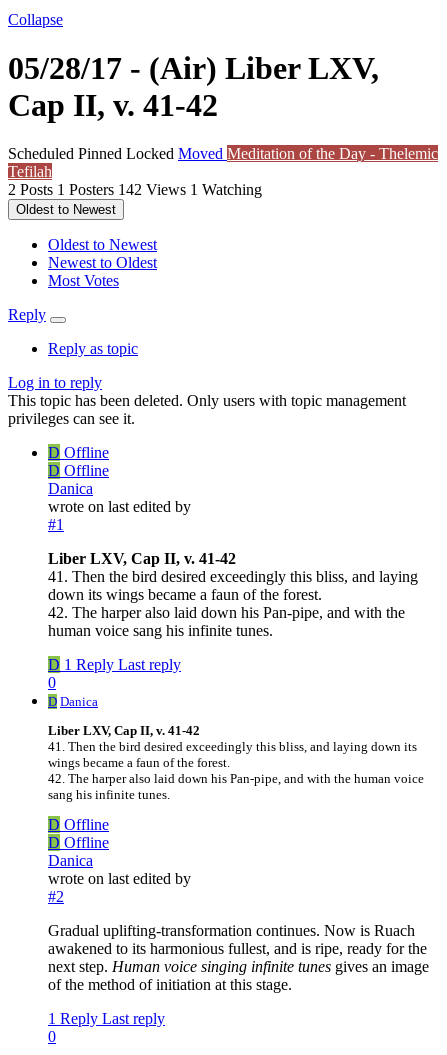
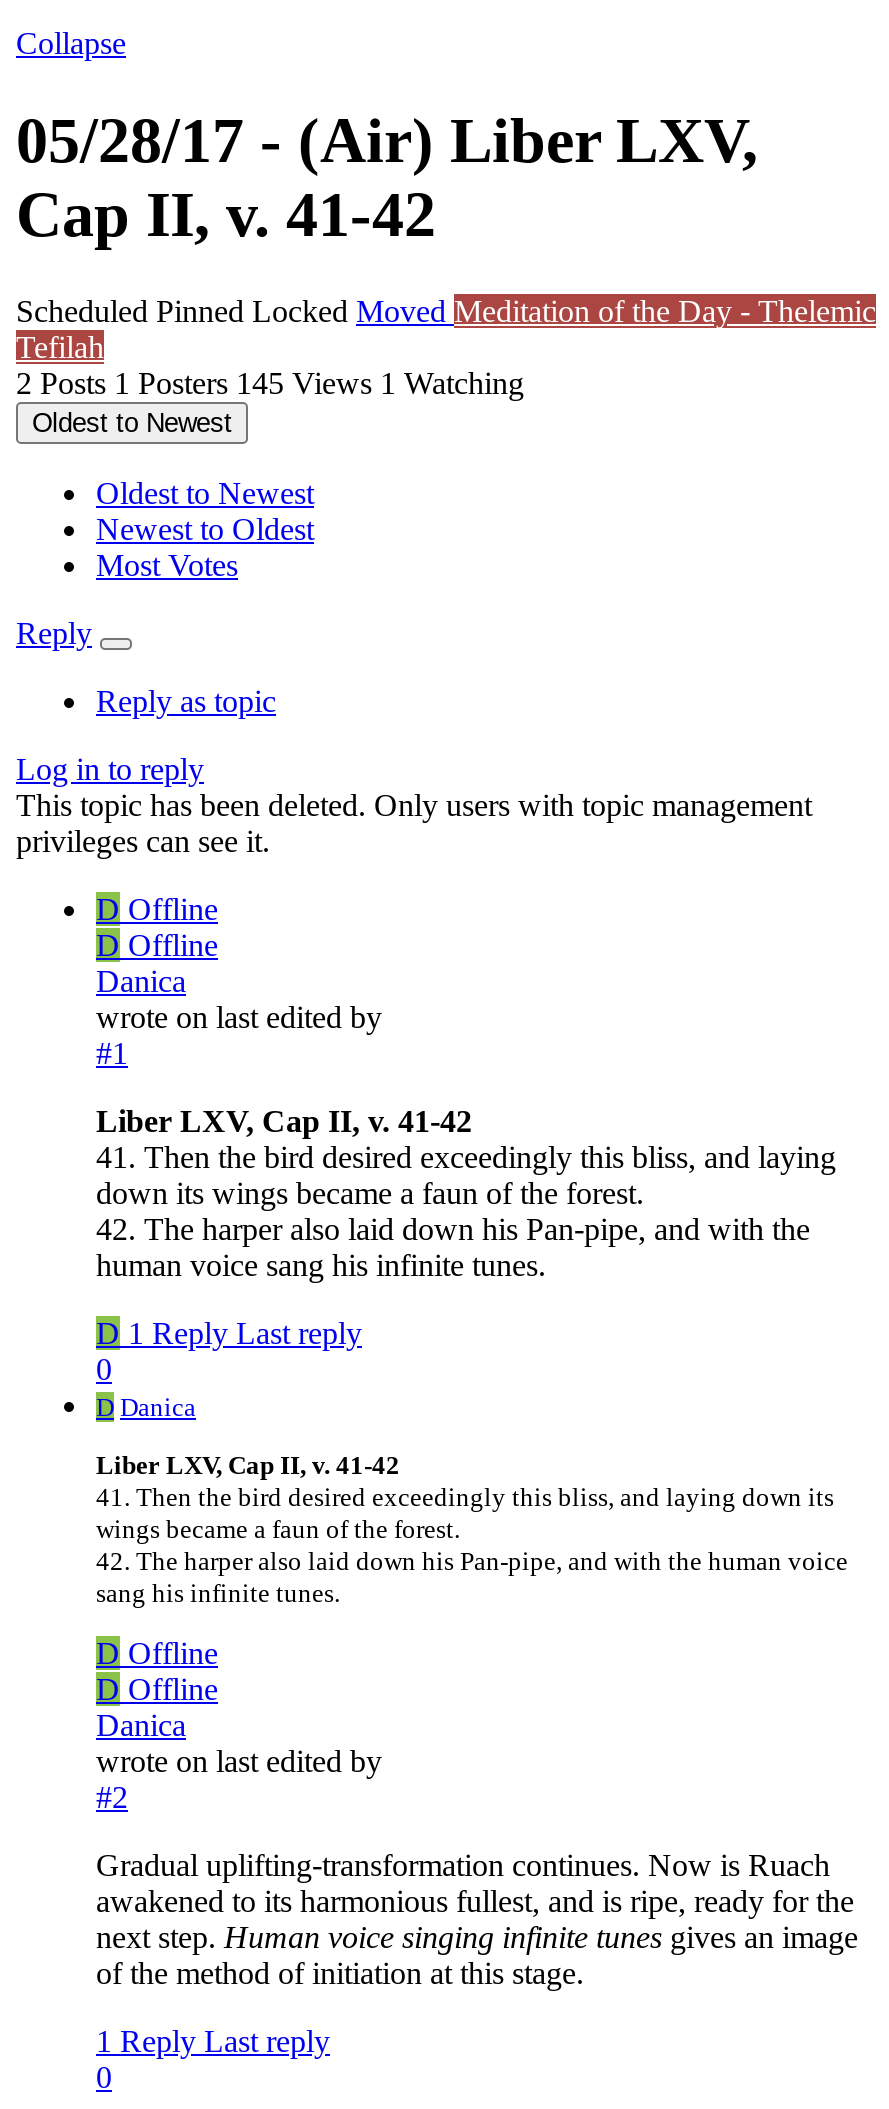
[8,181,262,198] 2 Posts 1 Posters 142 Views 1 Watching -> [16,367,524,401] 2 Posts 1 Posters 145 Views 1 Watching

